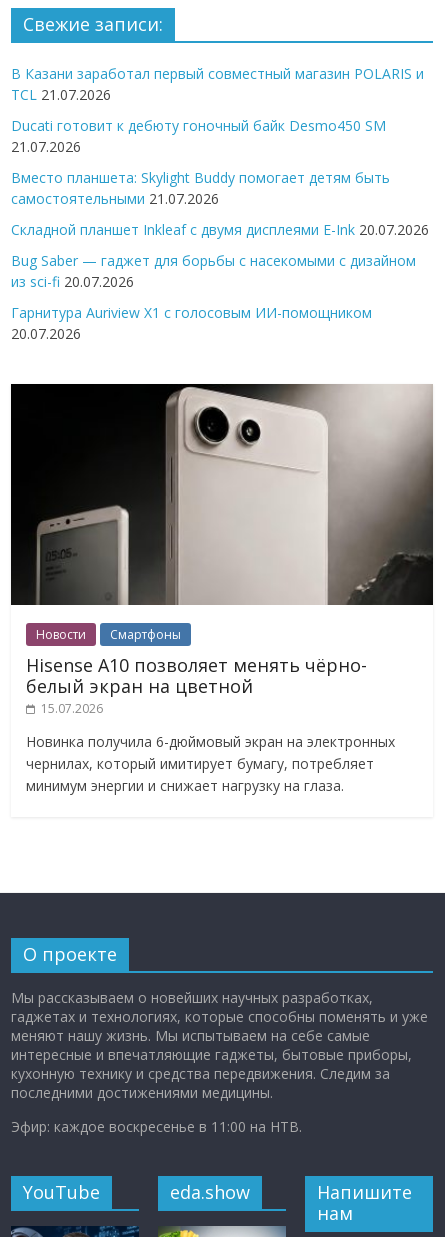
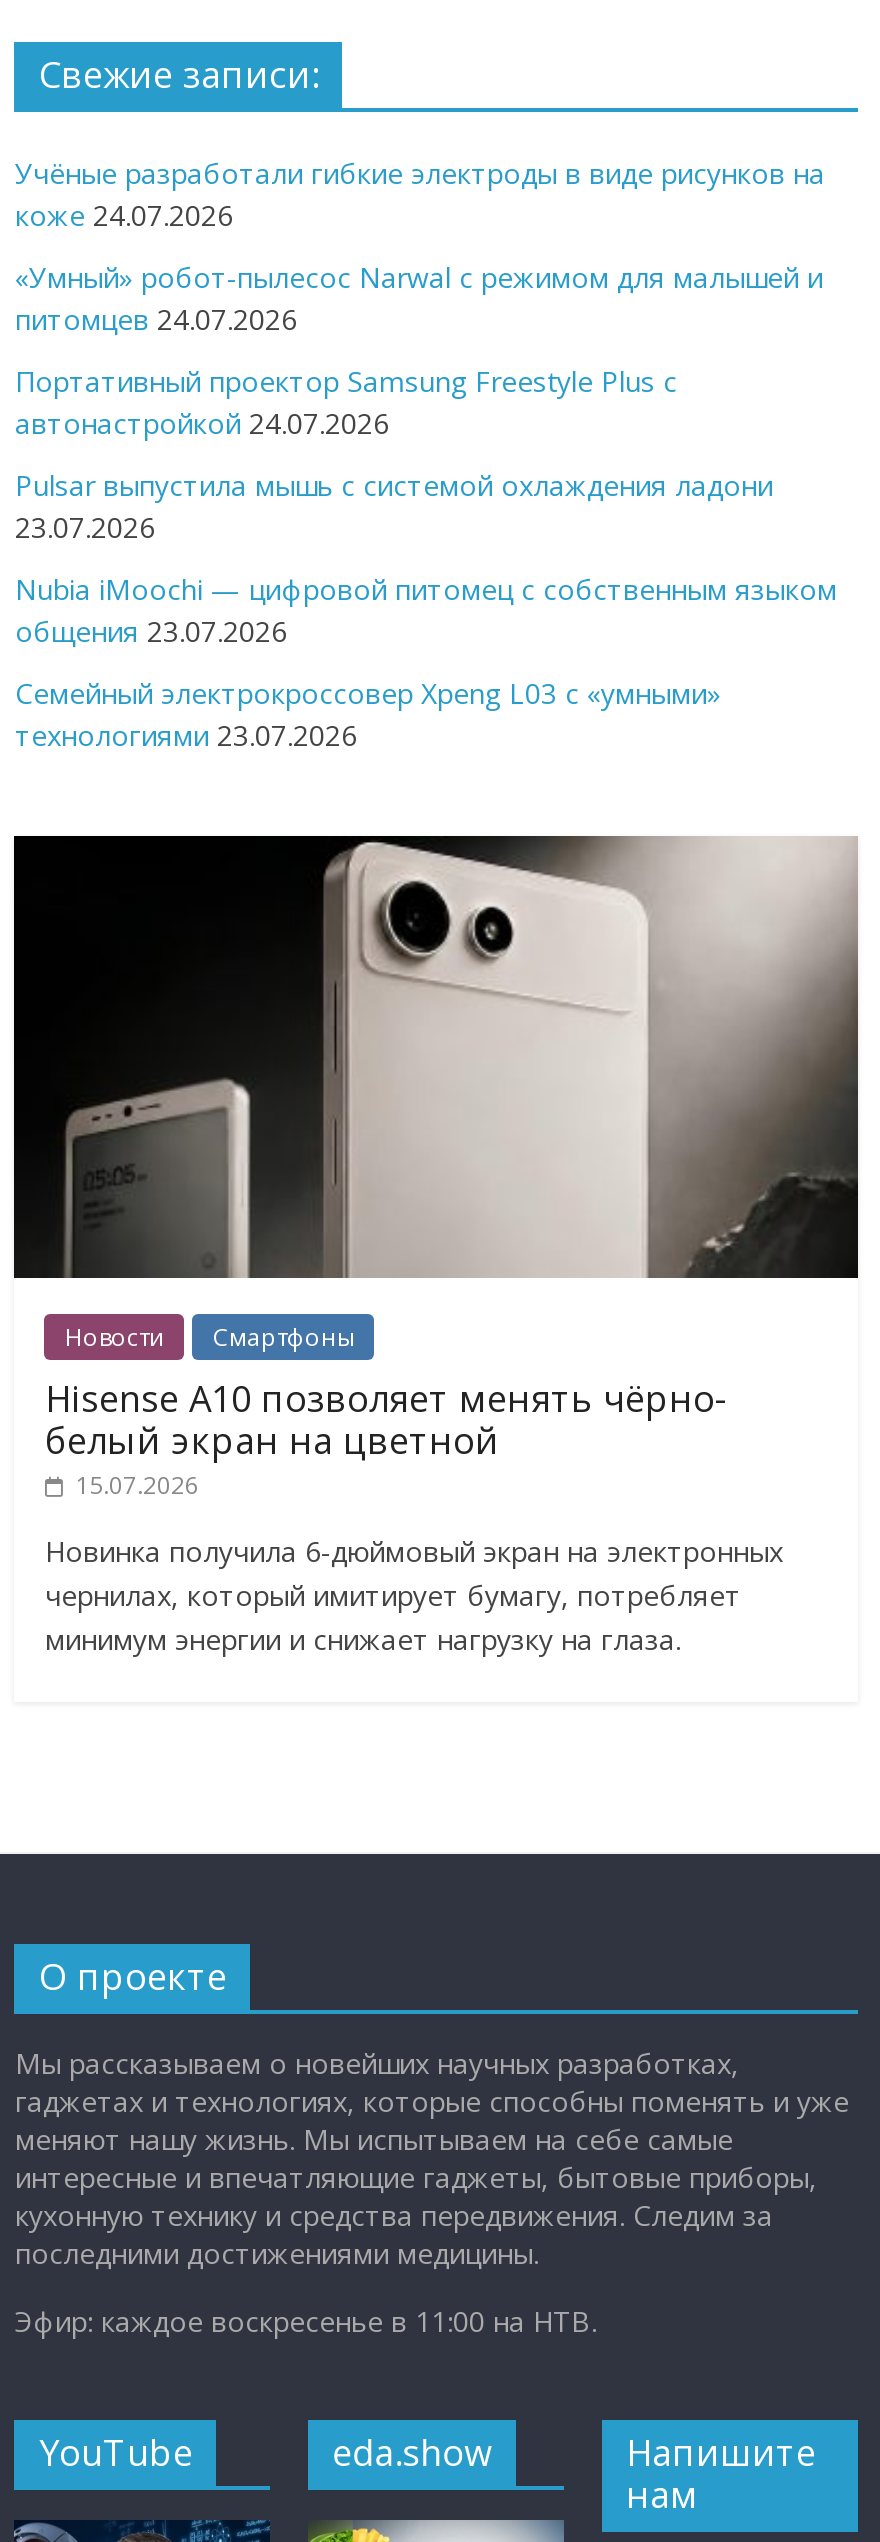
[11,64,424,104] В Казани заработал первый совместный магазин POLARIS и | TCL 21.07.2026 -> [15,154,825,234] Учёные разработали гибкие электроды в виде рисунков на | коже 24.07.2026
[11,116,386,156] Ducati готовит к дебюту гоночный байк Desmo450 SM | 21.07.2026 -> [15,258,823,338] «Умный» робот-пылесос Narwal с режимом для малышей и | питомцев 24.07.2026
[11,168,390,208] Вместо планшета: Skylight Buddy помогает детям быть | самостоятельными 21.07.2026 -> [15,362,677,442] Портативный проектор Samsung Freestyle Plus с | автонастройкой 24.07.2026
[11,220,429,239] Складной планшет Inkleaf с двумя дисплеями E-Ink 20.07.2026 -> [15,466,773,546] Pulsar выпустила мышь с системой охлаждения ладони | 23.07.2026
[11,251,416,291] Bug Saber — гаджет для борьбы с насекомыми с дизайном | из sci-fi 20.07.2026 -> [15,570,837,650] Nubia iMoochi — цифровой питомец с собственным языком | общения 23.07.2026
[11,303,372,343] Гарнитура Auriview X1 с голосовым ИИ-помощником | 20.07.2026 -> [15,674,721,754] Семейный электрокроссовер Xpeng L03 с «умными» | технологиями 23.07.2026

